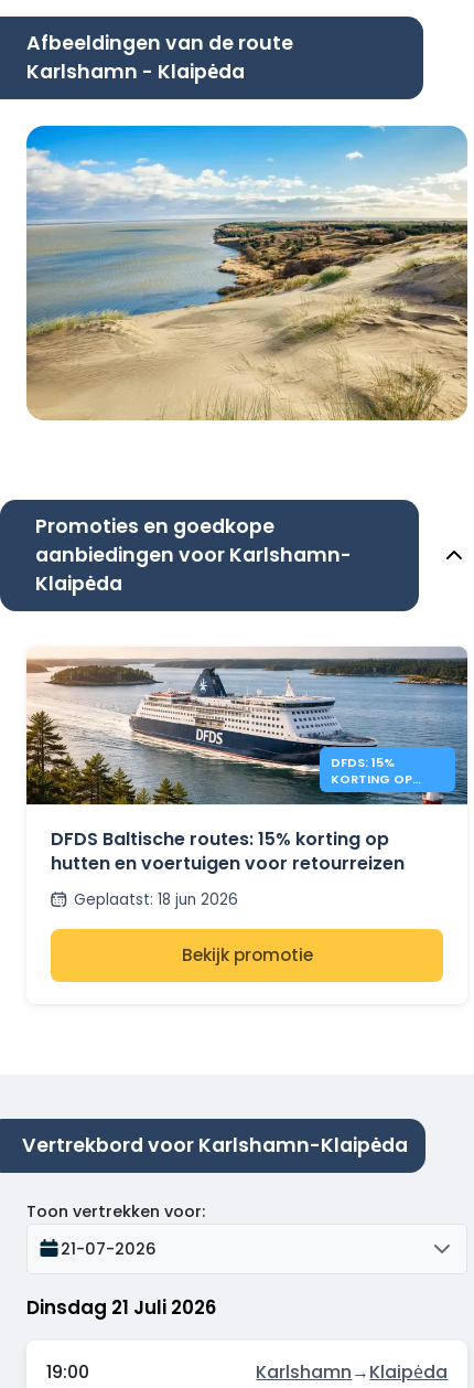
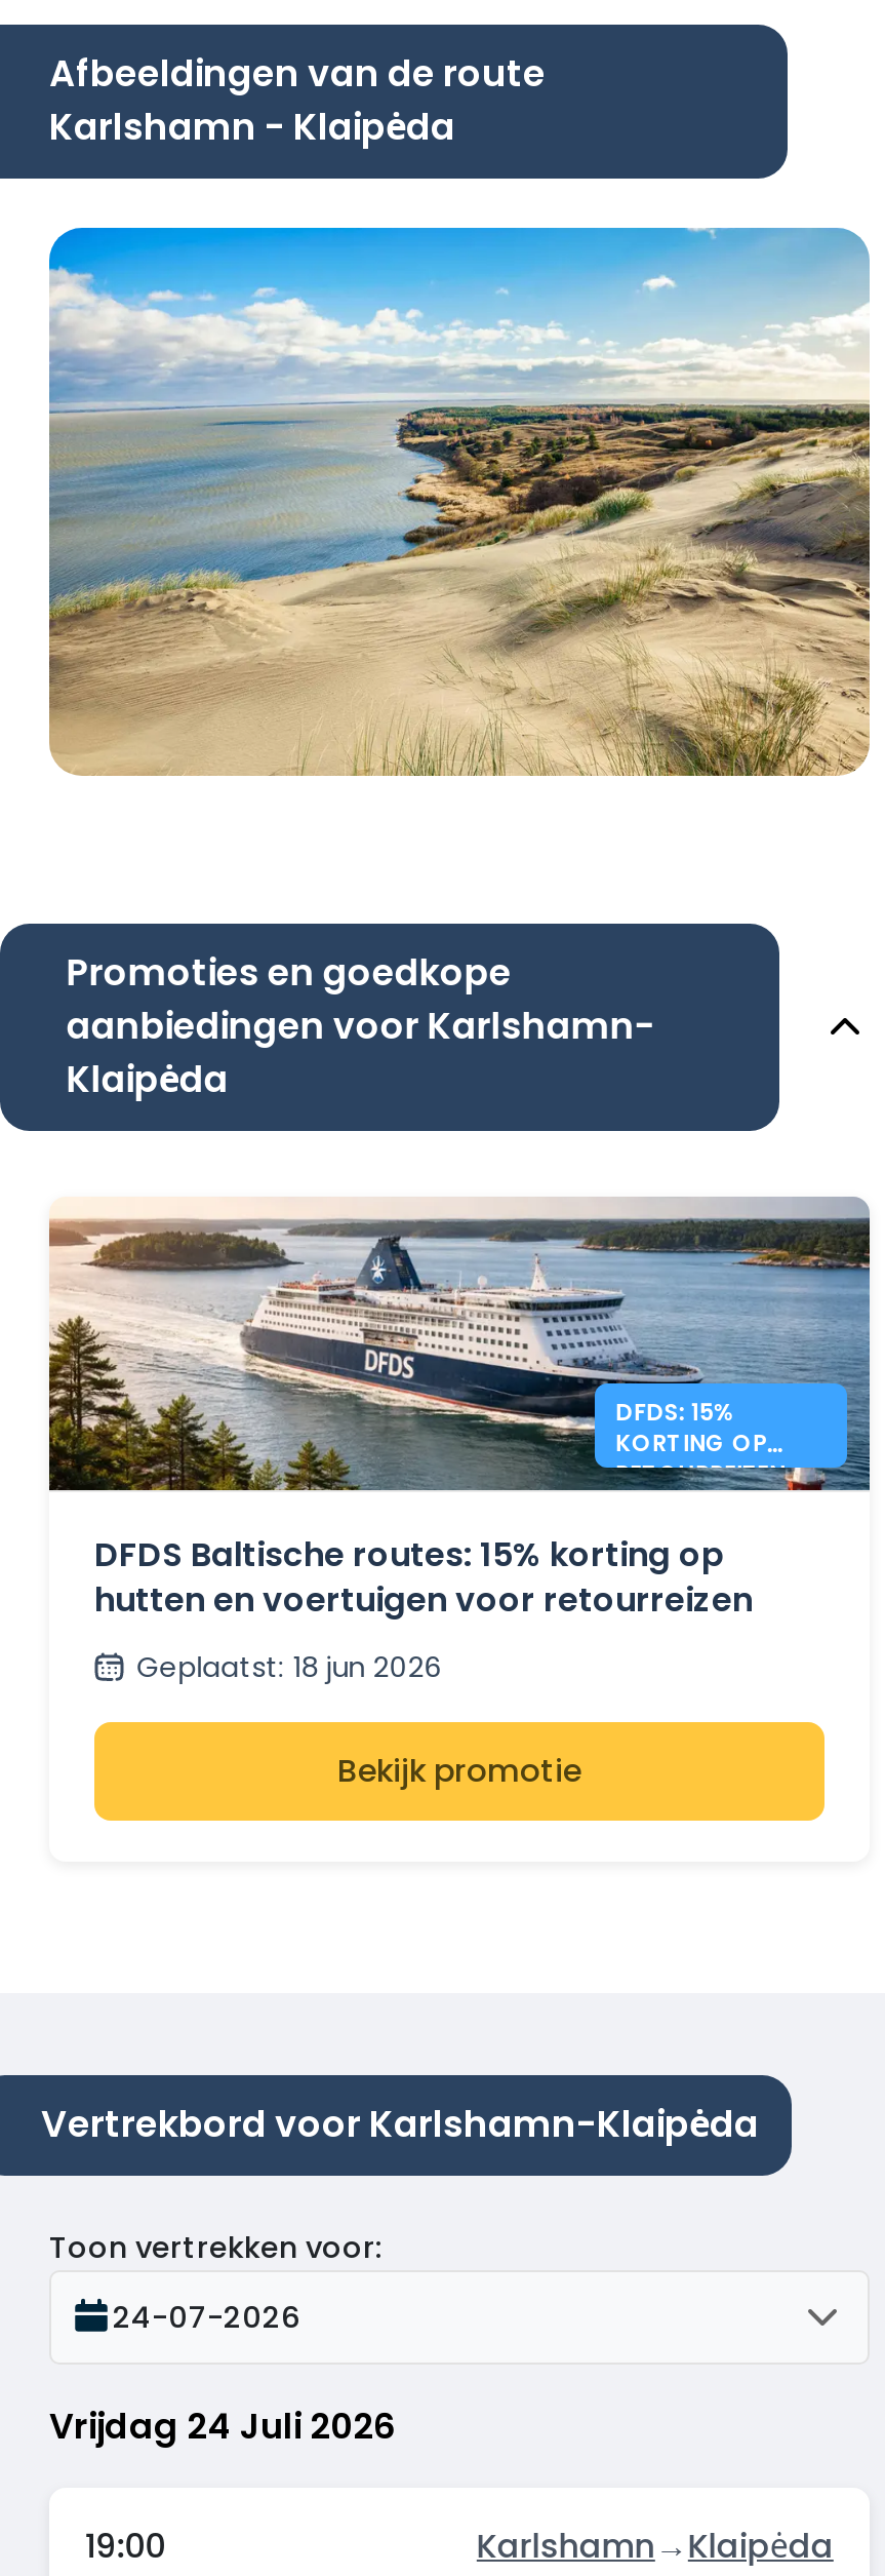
[61,1237,157,1259] 21-07-2026 -> [113,2296,301,2337] 24-07-2026
[26,1294,216,1320] Dinsdag 21 Juli 2026 -> [49,2401,394,2450] Vrijdag 24 Juli 2026

